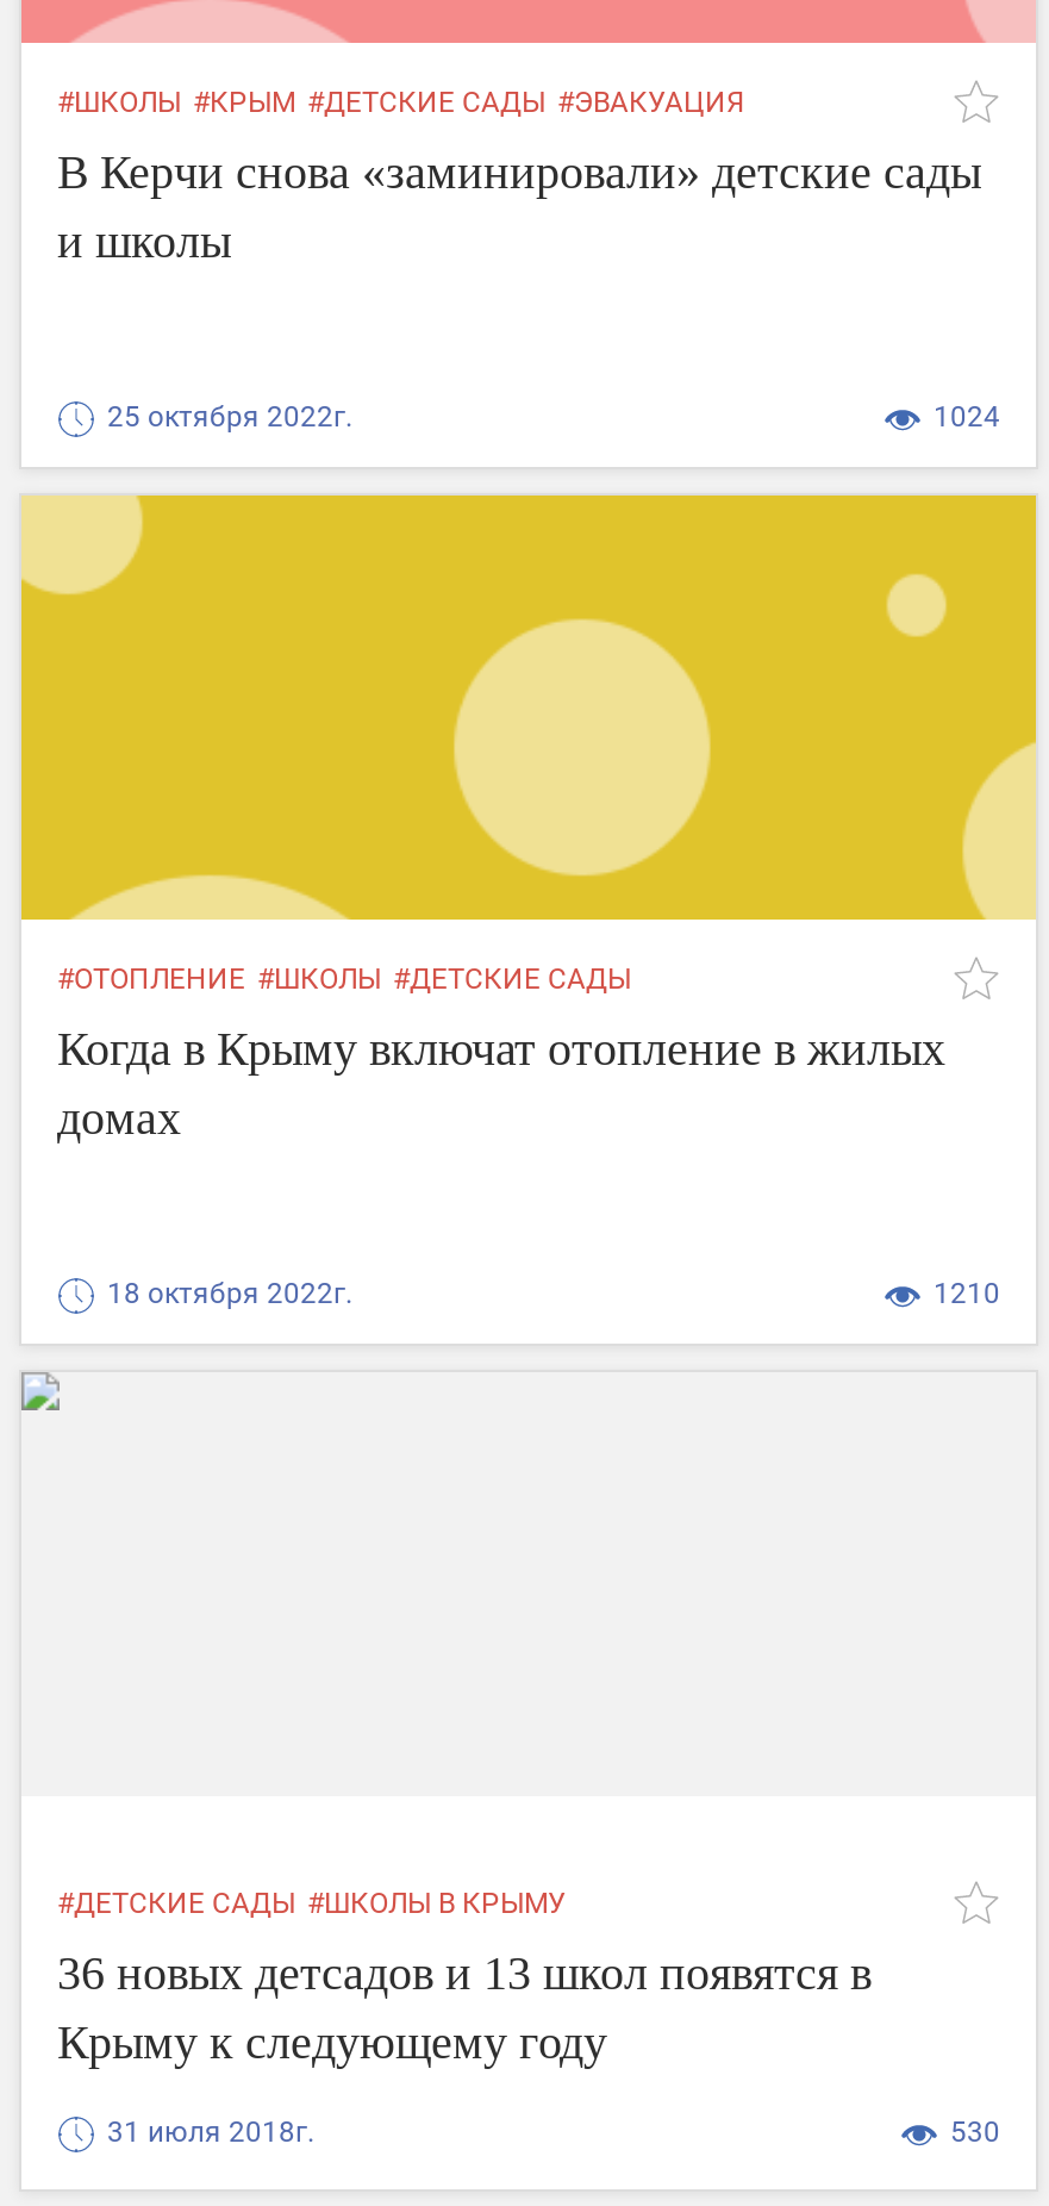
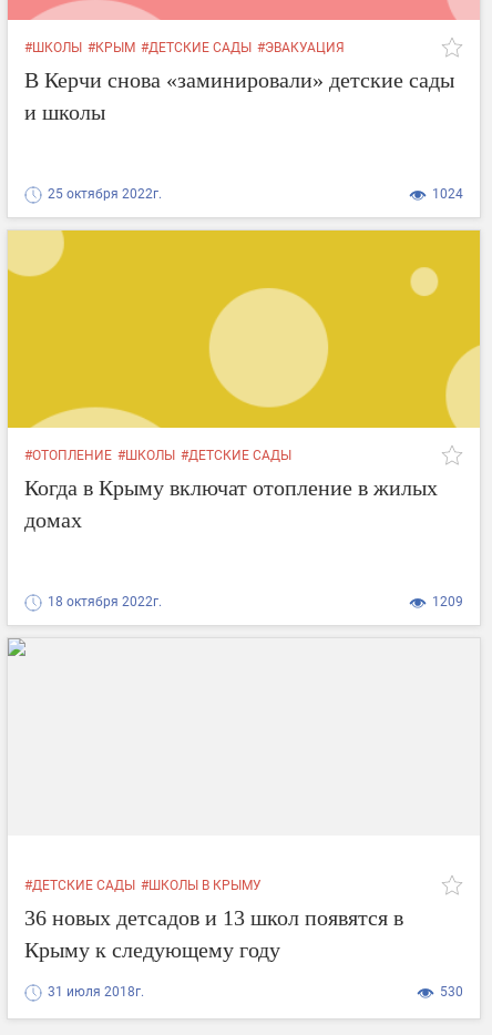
[934,1277,1000,1310] 1210 -> [432,594,463,609] 1209

